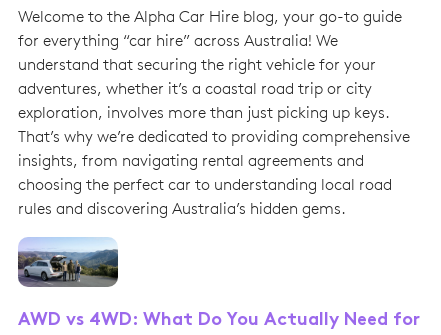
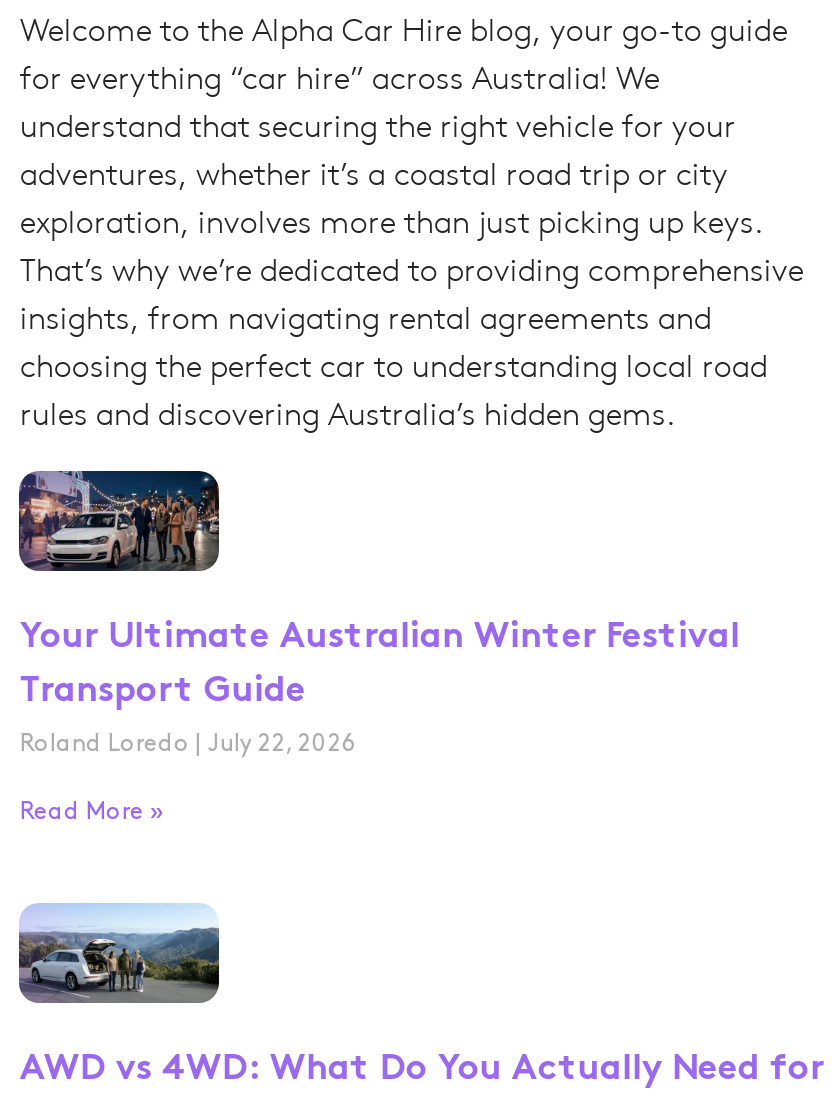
none -> [17,469,740,823] [image] | Your Ultimate Australian Winter Festival | Transport Guide | Roland Loredo July 22, 2026 | Read More »

